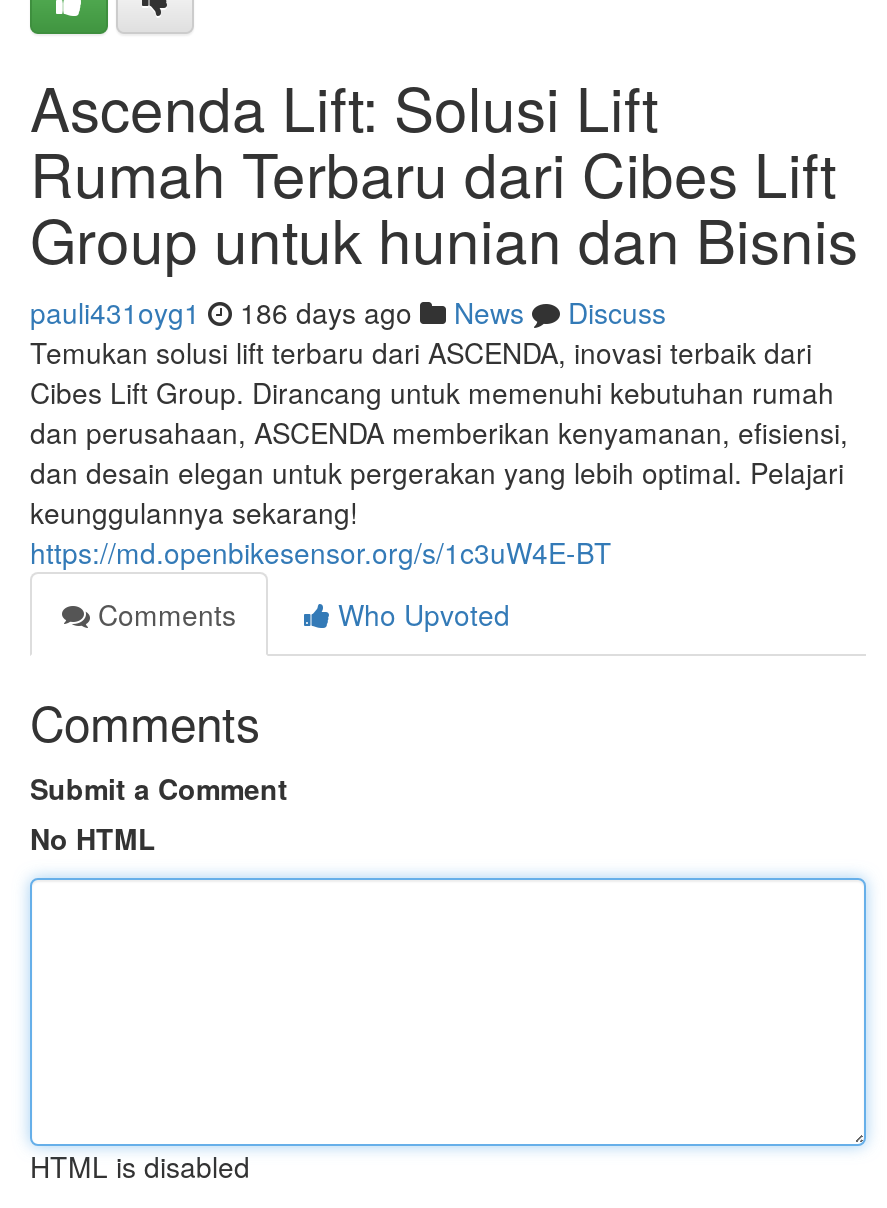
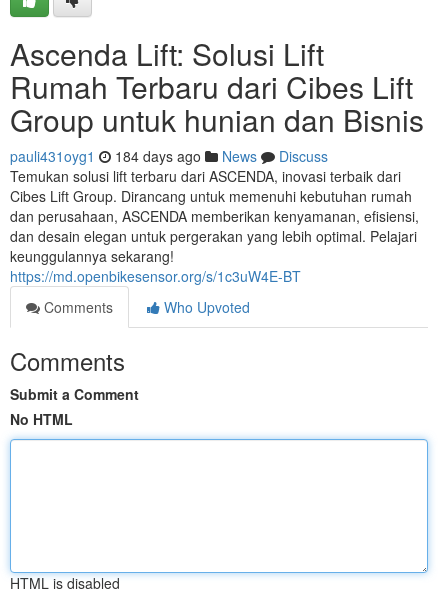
[30,292,666,332] pauli431oyg1 186 days ago News Discuss -> [10,146,328,166] pauli431oyg1 184 days ago News Discuss

